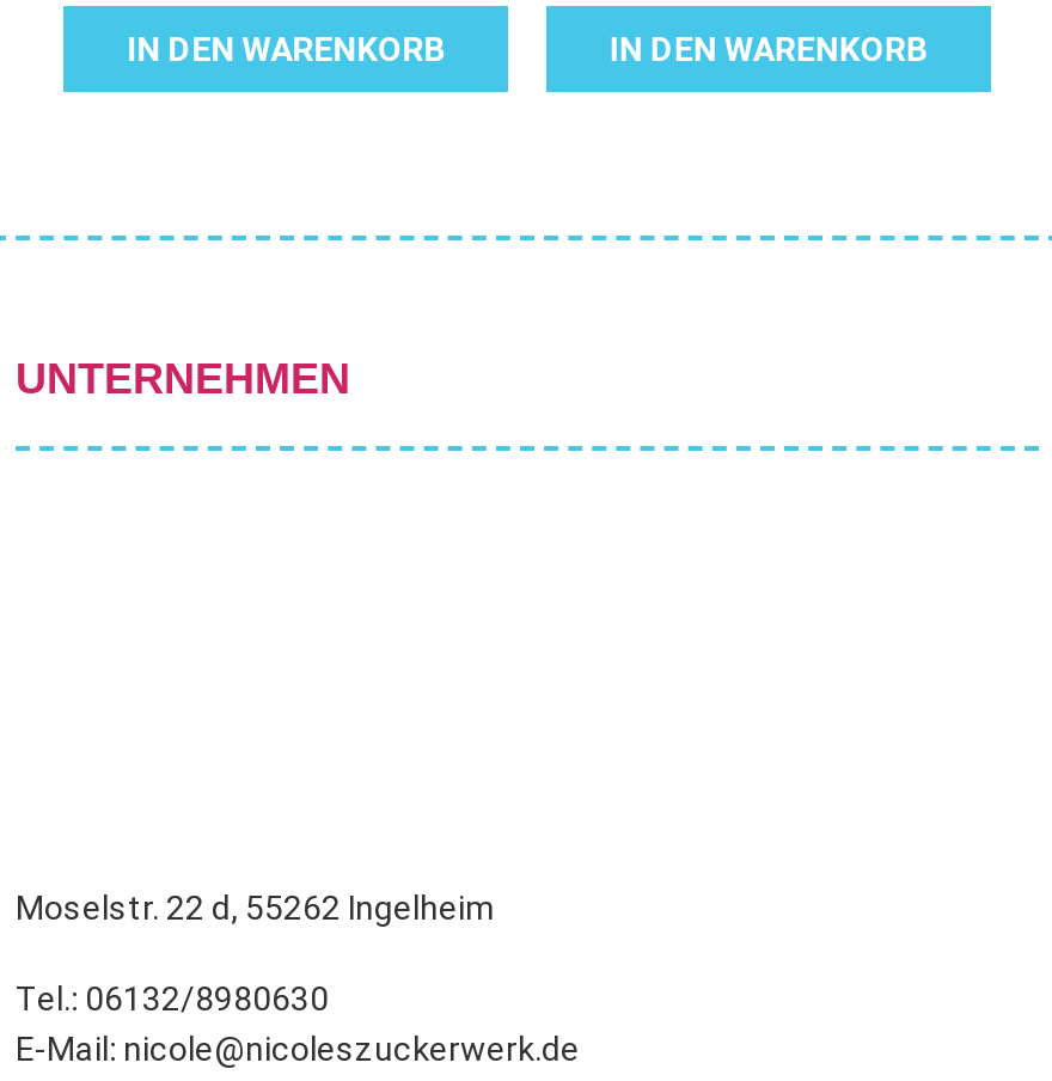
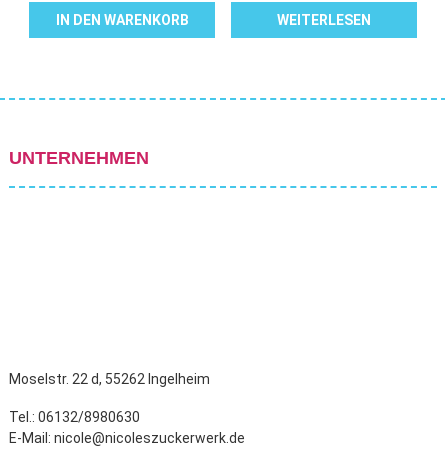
[609,30,927,69] IN DEN WARENKORB -> [277,12,371,28] WEITERLESEN

